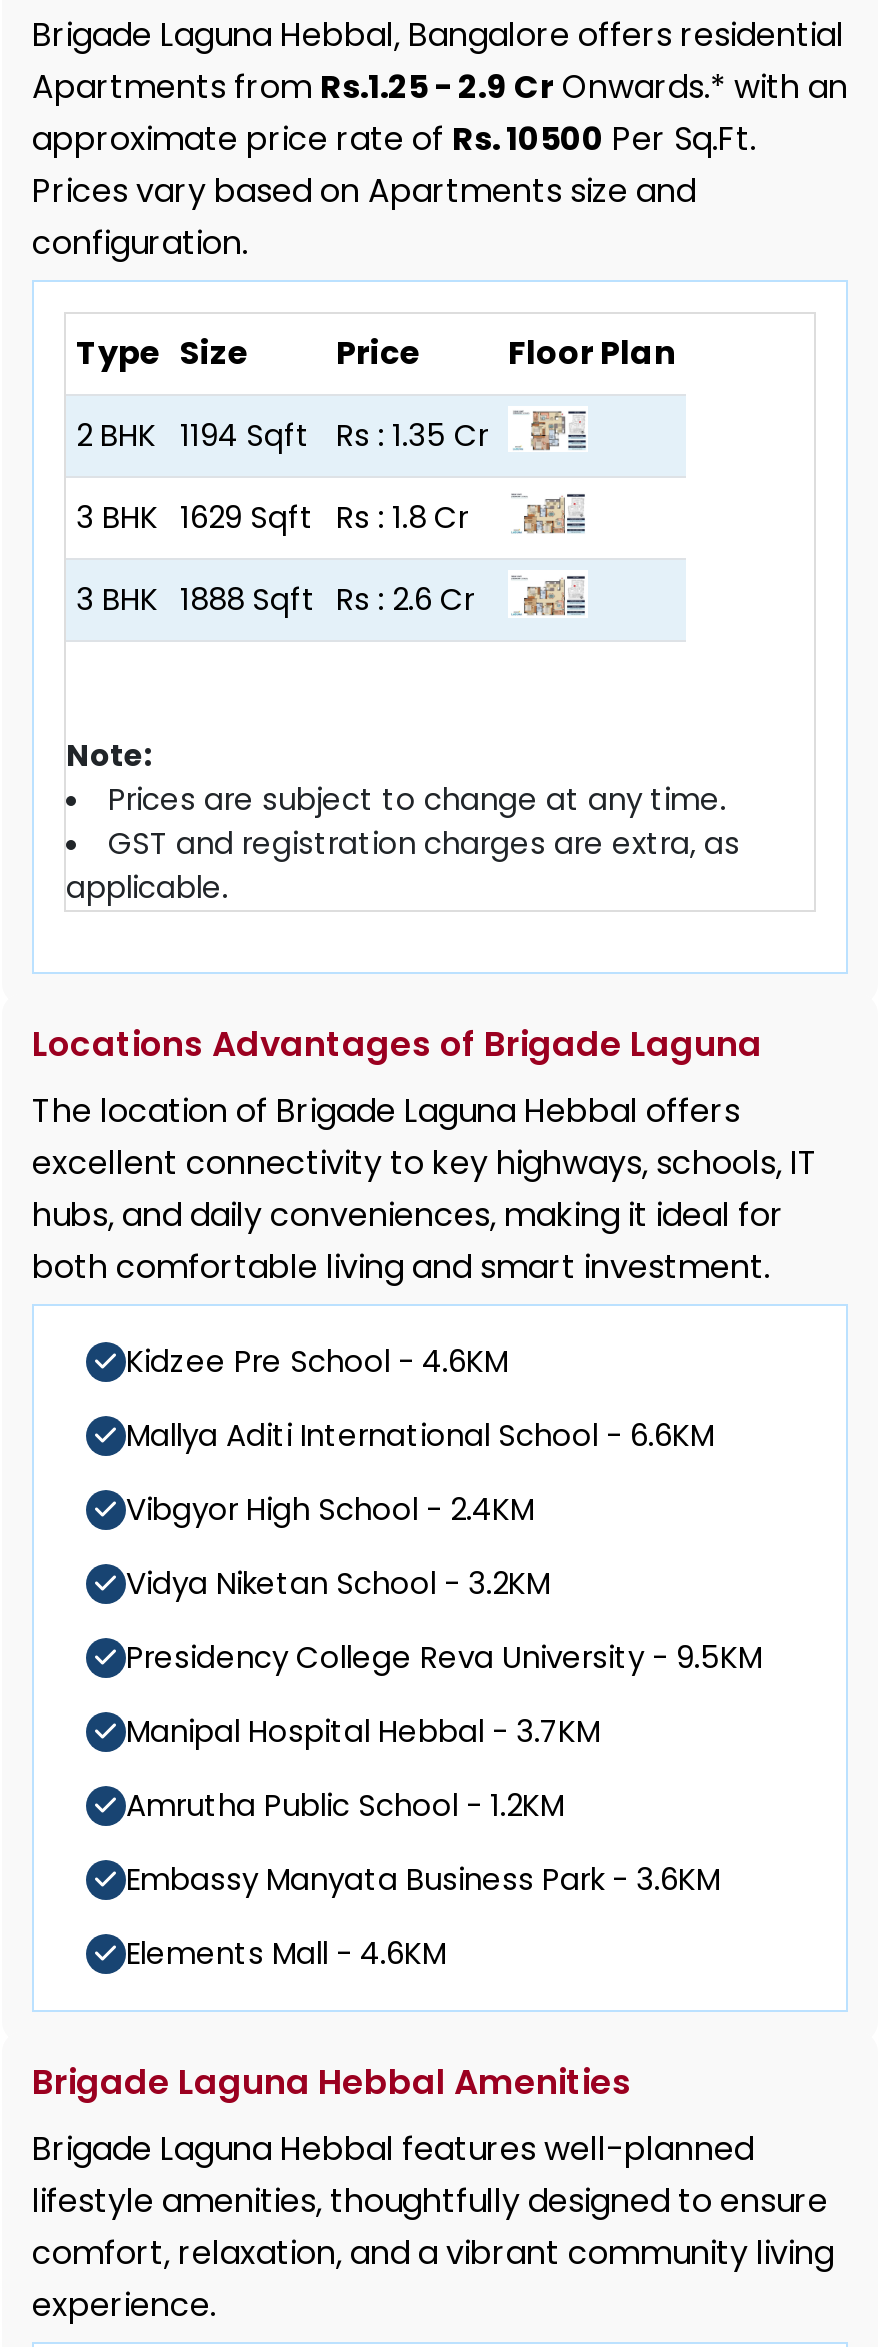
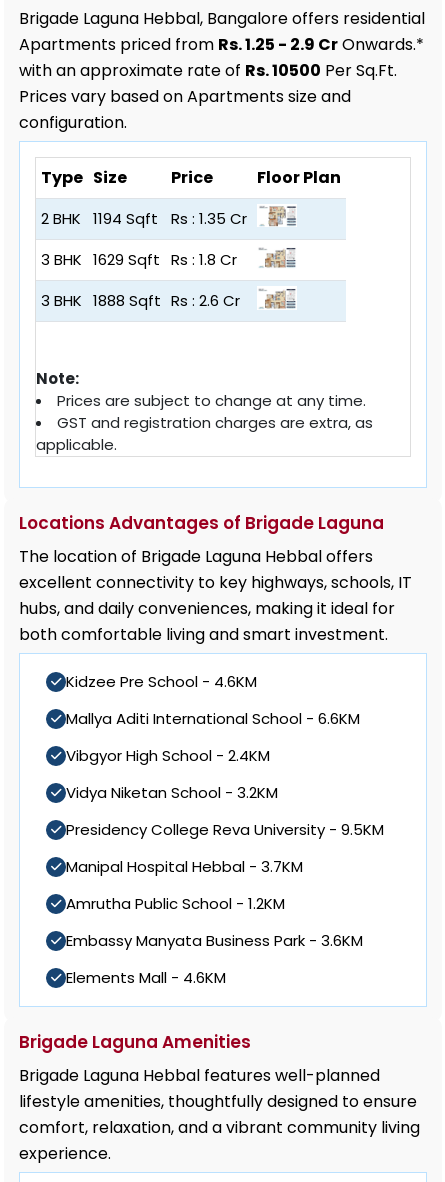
[32,65,848,163] Apartments from Rs.1.25 - 2.9 Cr Onwards.* with an | approximate price rate of Rs. 10500 Per Sq.Ft. -> [19,33,424,82] Apartments priced from Rs. 1.25 - 2.9 Cr Onwards.* | with an approximate rate of Rs. 10500 Per Sq.Ft.
[32,2059,632,2107] Brigade Laguna Hebbal Amenities -> [19,1030,251,1054] Brigade Laguna Amenities

